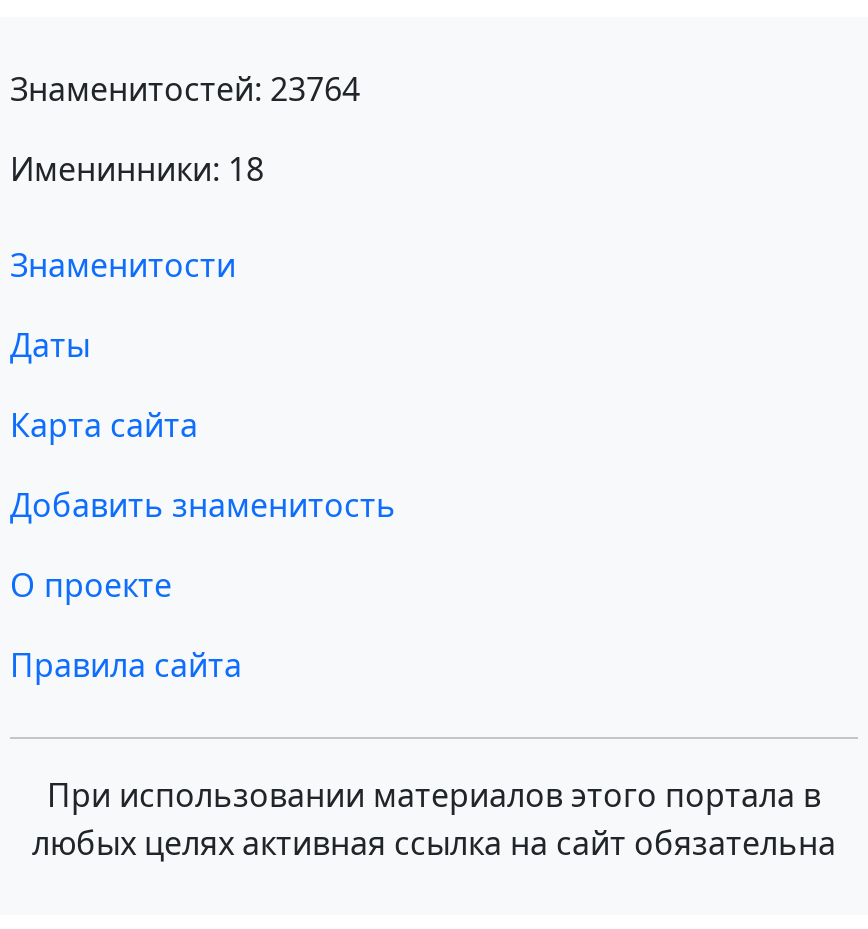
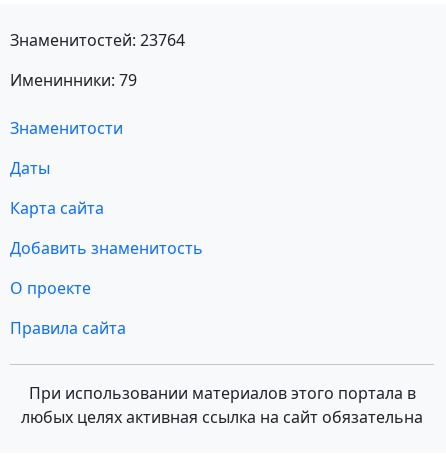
[10,147,264,191] Именинники: 18 -> [10,69,137,91] Именинники: 79

